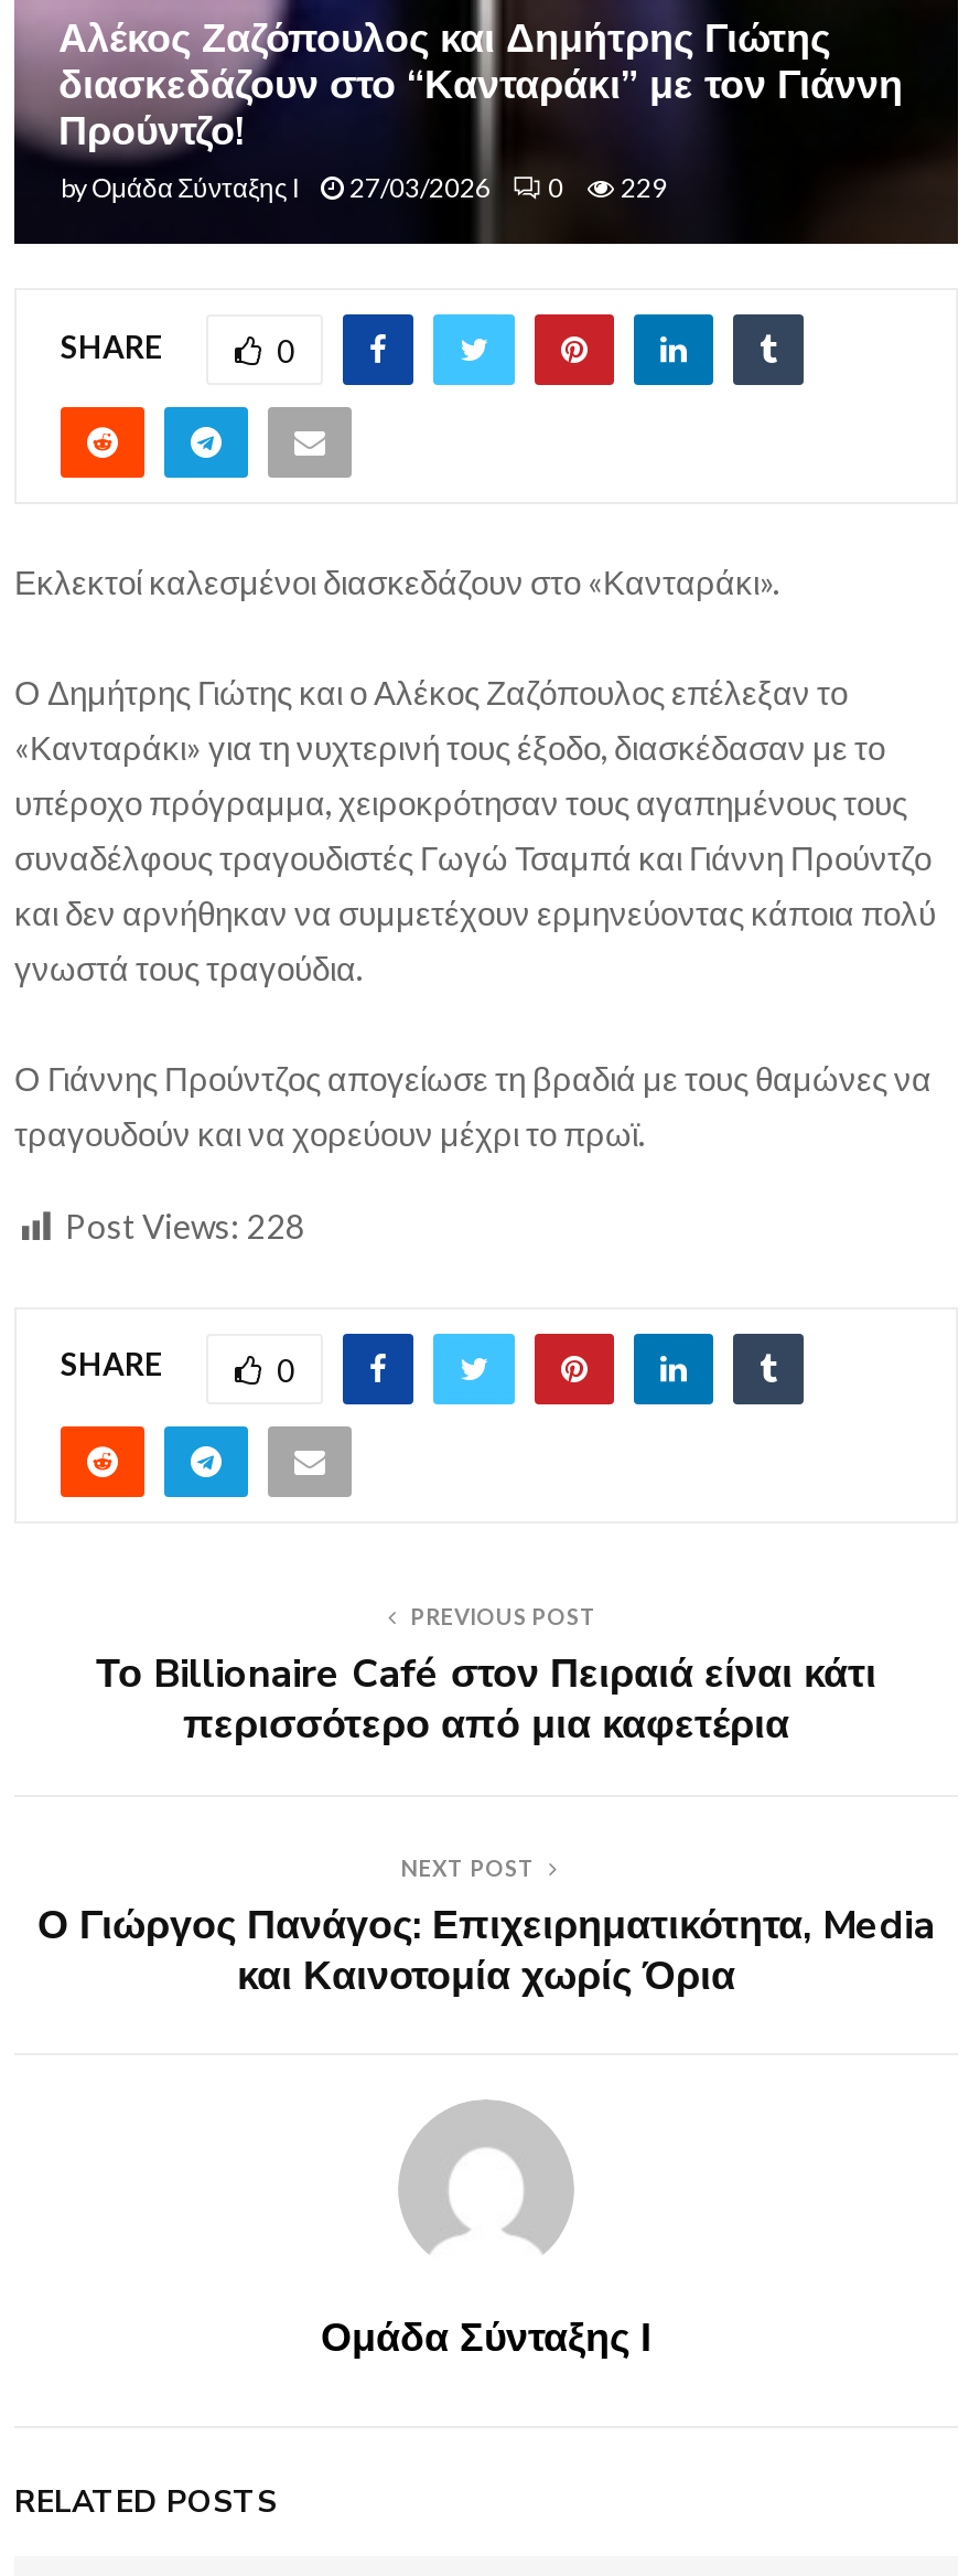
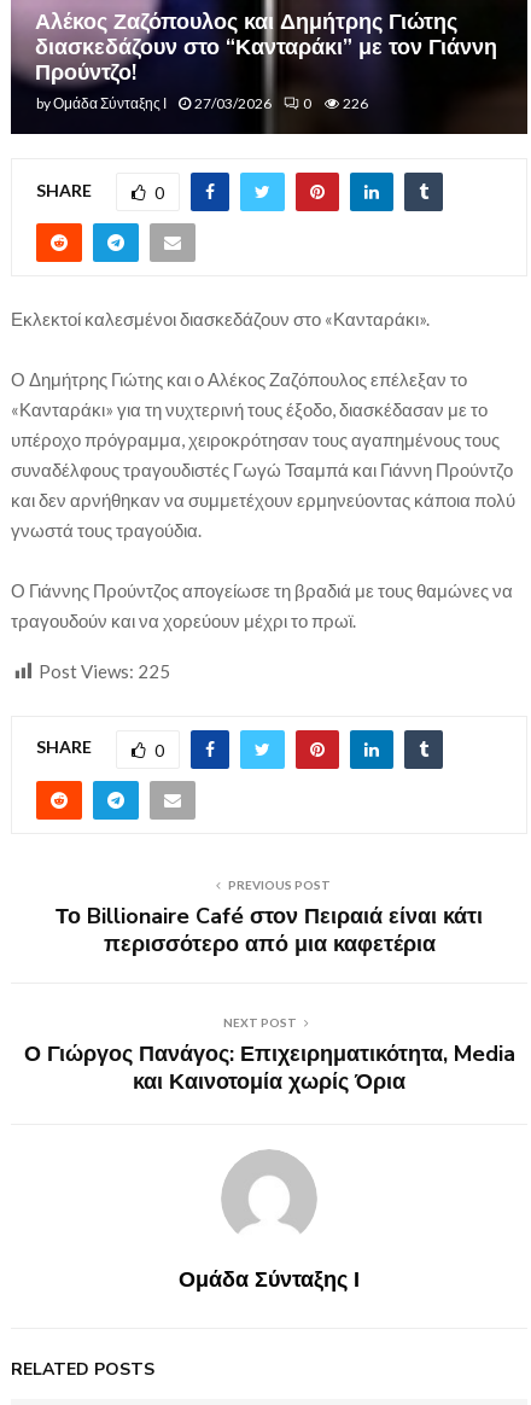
[61,171,667,204] byΟμάδα Σύνταξης Ι 27/03/2026 0 229 -> [36,94,368,112] byΟμάδα Σύνταξης Ι 27/03/2026 0 226
[65,1205,305,1244] Post Views: 228 -> [39,660,170,681] Post Views: 225

